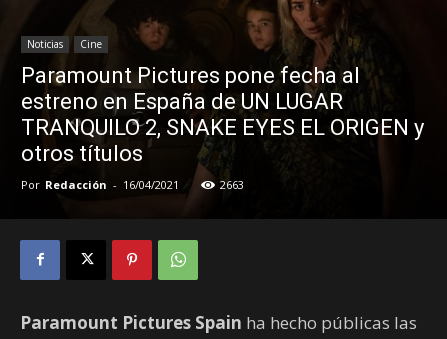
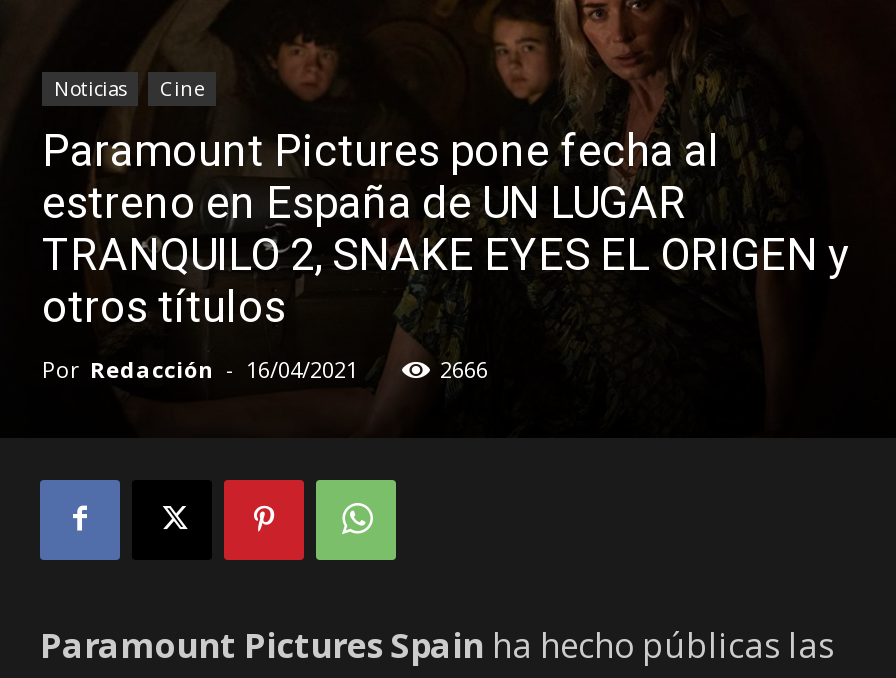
[220,177,244,192] 2663 -> [440,353,488,383] 2666

